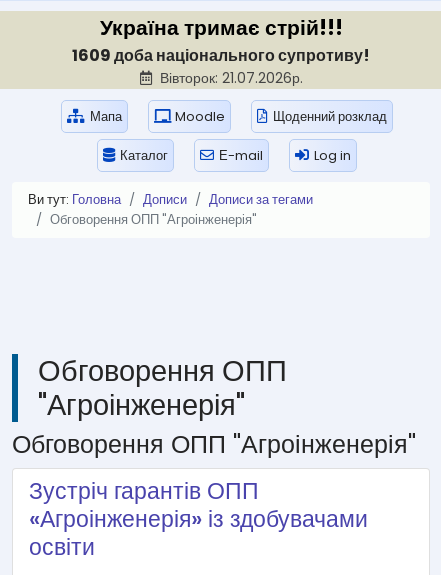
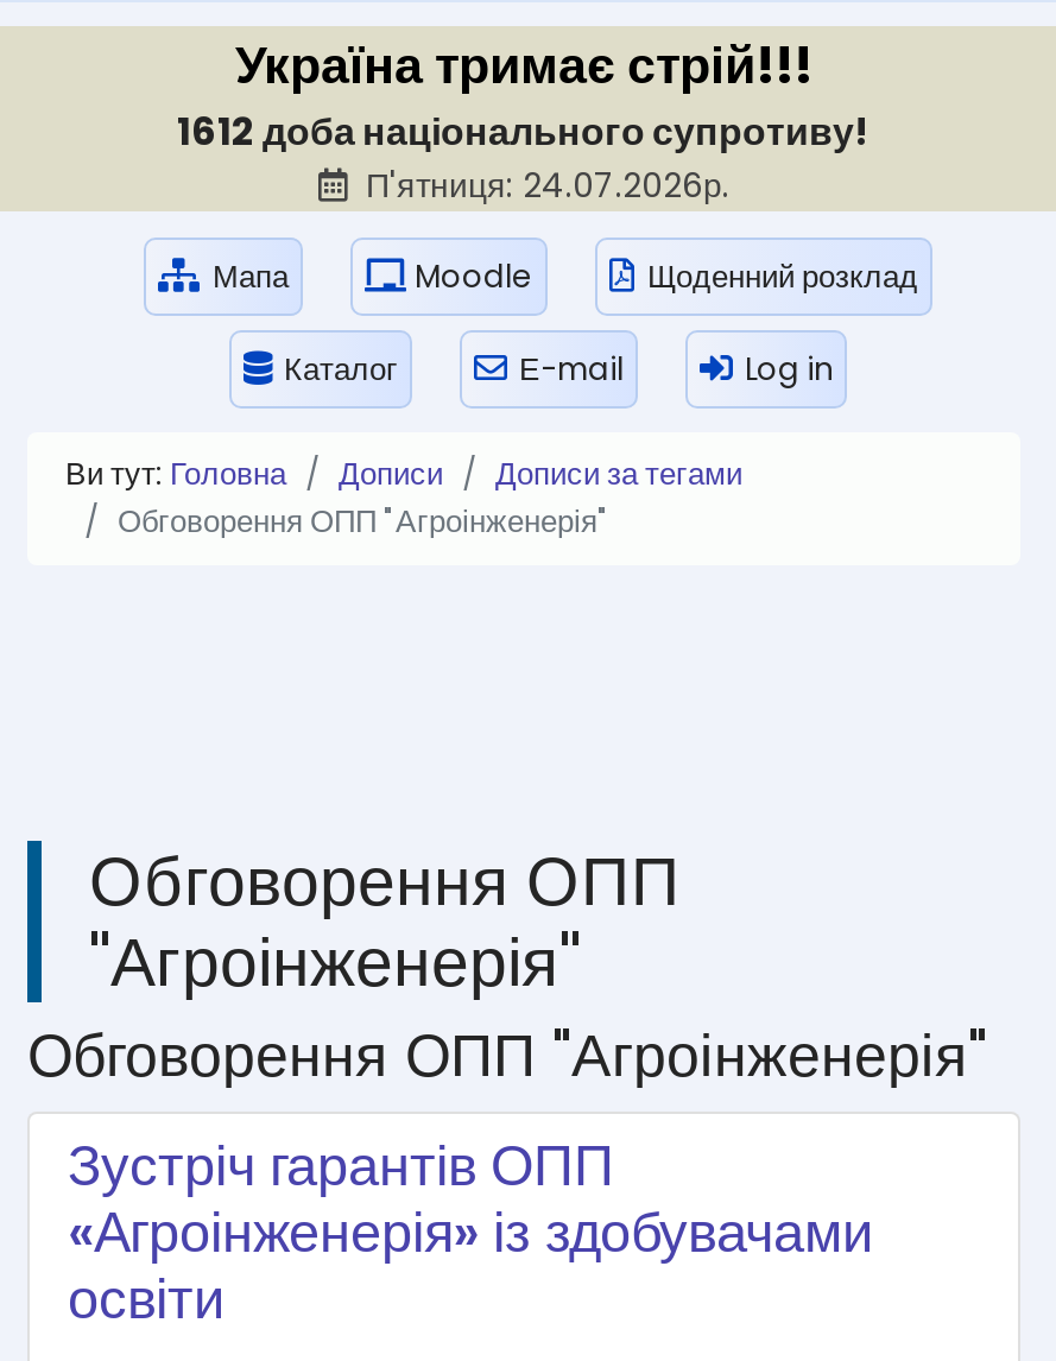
[72,44,370,88] 1609 доба національного супротиву! | Вівторок: 21.07.2026р. -> [177,105,871,209] 1612 доба національного супротиву! | П'ятниця: 24.07.2026р.

